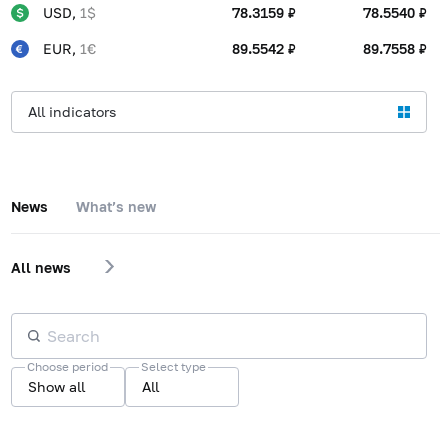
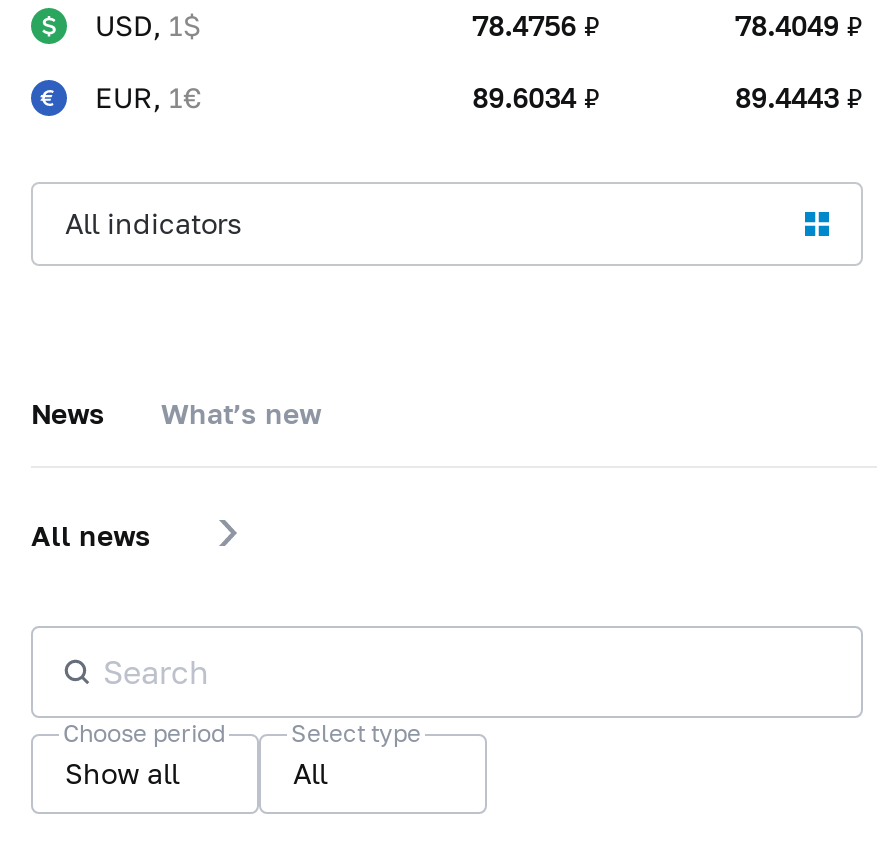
[232,4,296,21] 78.3159 ₽ -> [472,8,600,42] 78.4756 ₽
[363,4,427,21] 78.5540 ₽ -> [735,8,863,42] 78.4049 ₽
[232,40,296,57] 89.5542 ₽ -> [472,80,600,114] 89.6034 ₽
[363,40,427,57] 89.7558 ₽ -> [735,80,863,114] 89.4443 ₽

